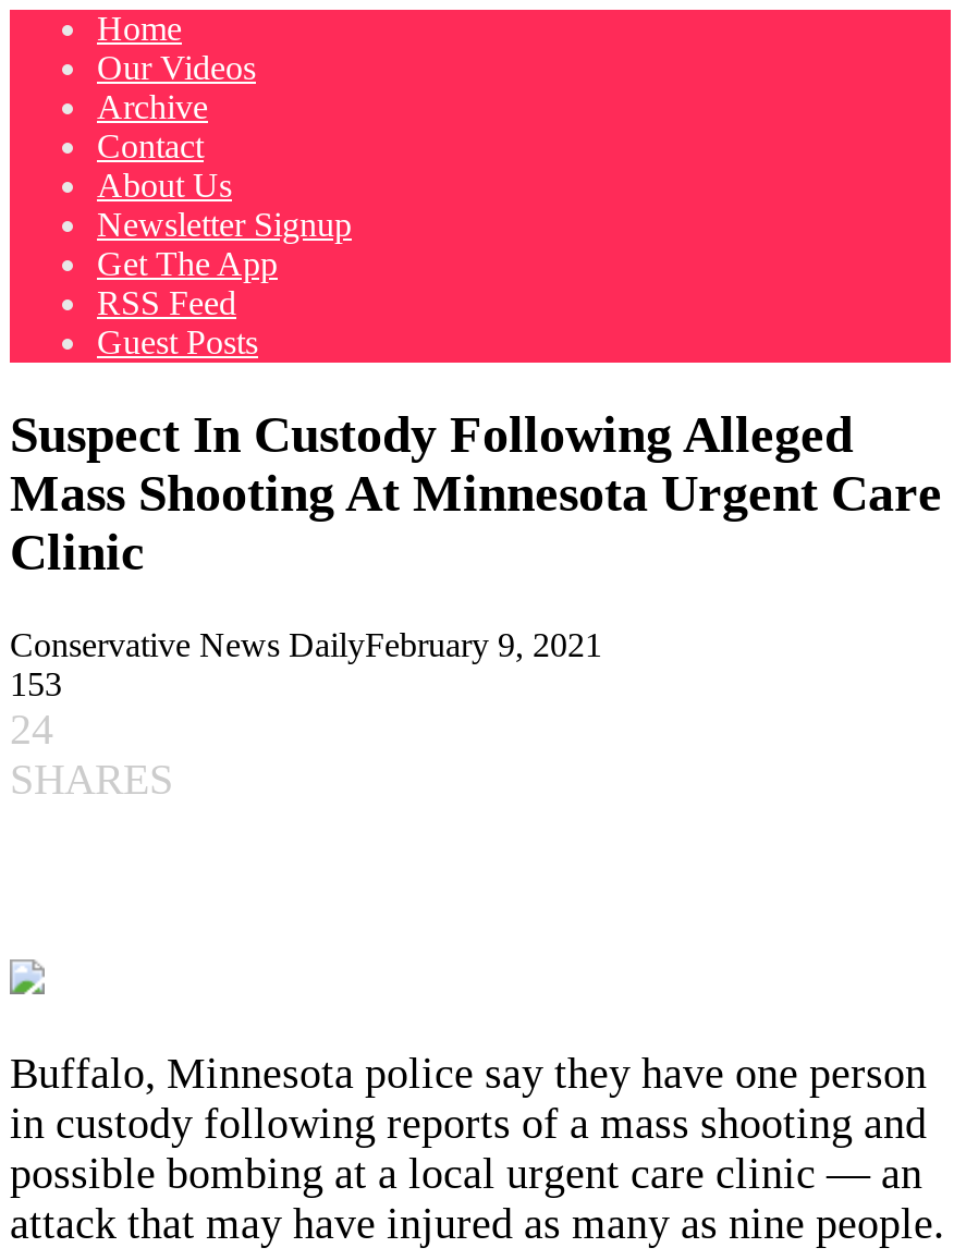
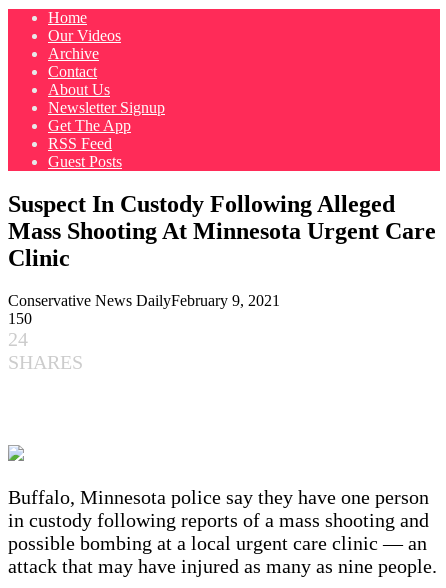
[10,665,62,702] 153 -> [8,310,32,327] 150

